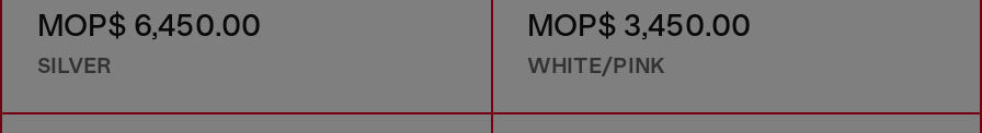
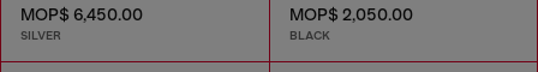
[527,9,751,79] MOP$ 3,450.00 | WHITE/PINK -> [289,5,413,44] MOP$ 2,050.00 | BLACK

